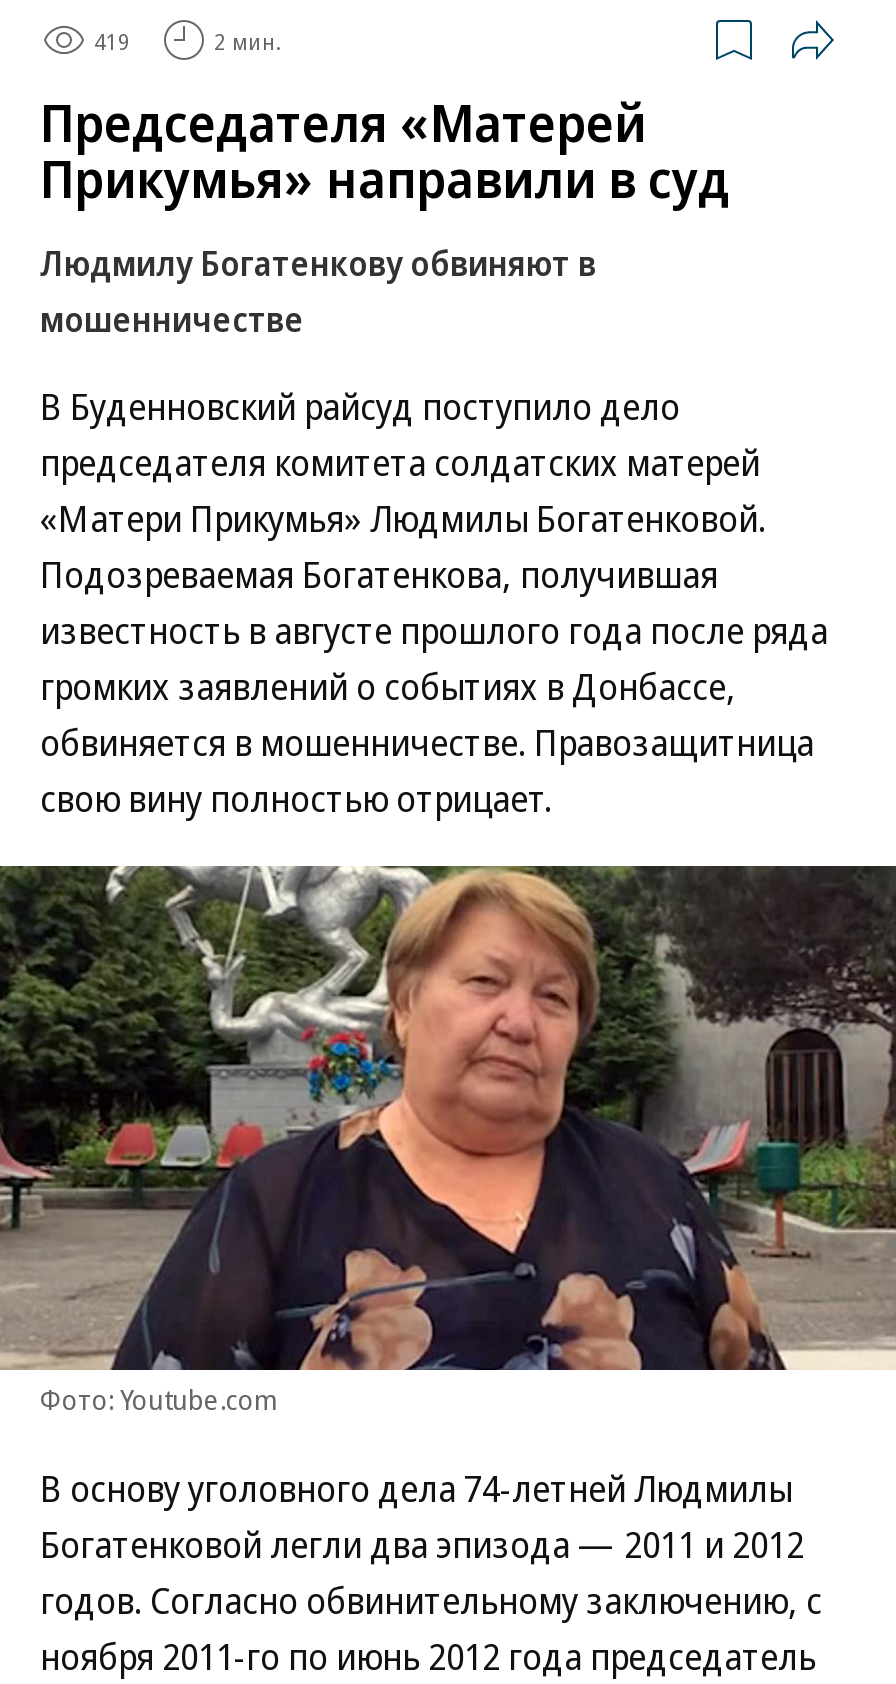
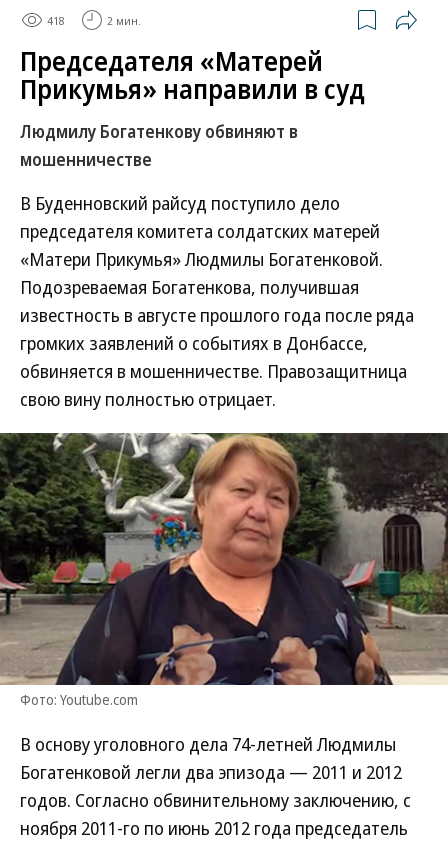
[94,25,130,55] 419 -> [47,12,65,27] 418

